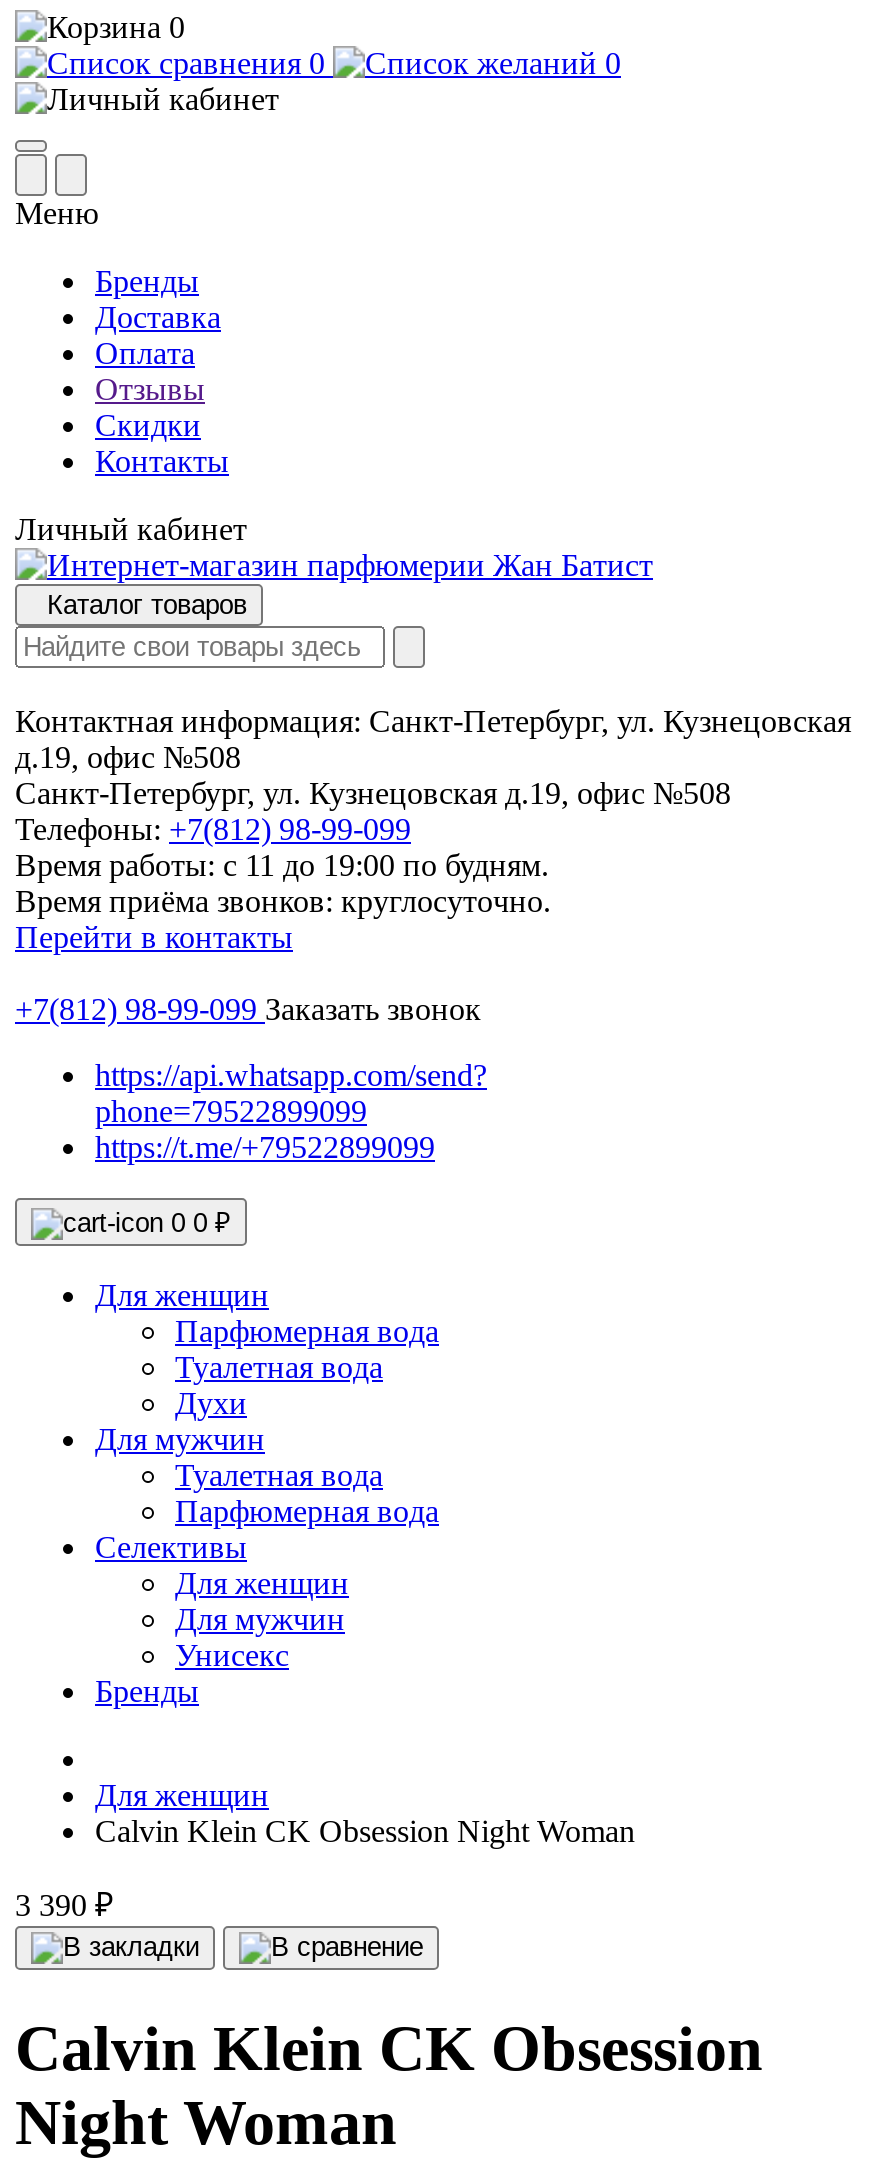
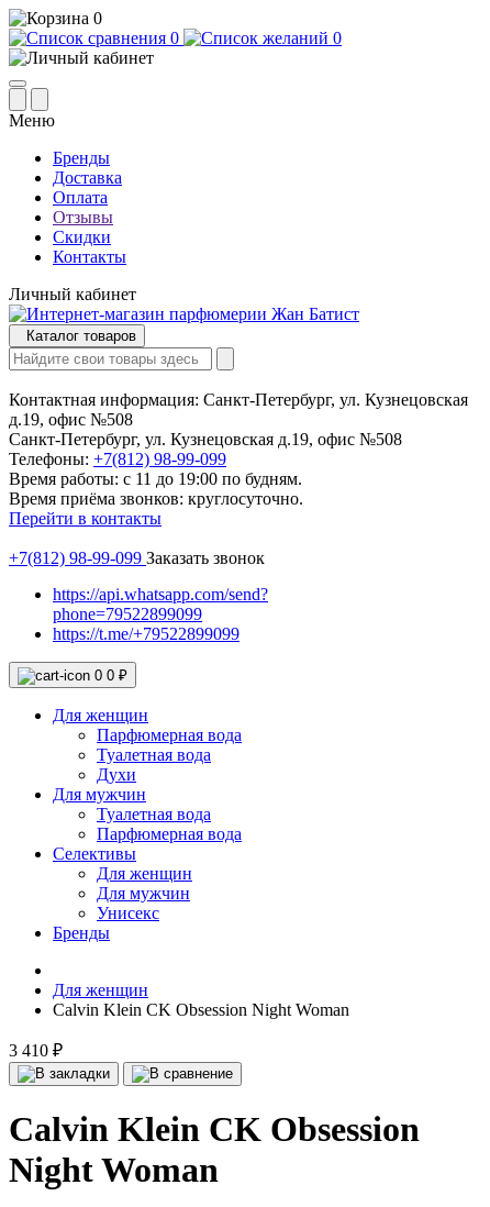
[15,1888,113,1922] 3 390 ₽ -> [9,1041,63,1060] 3 410 ₽

